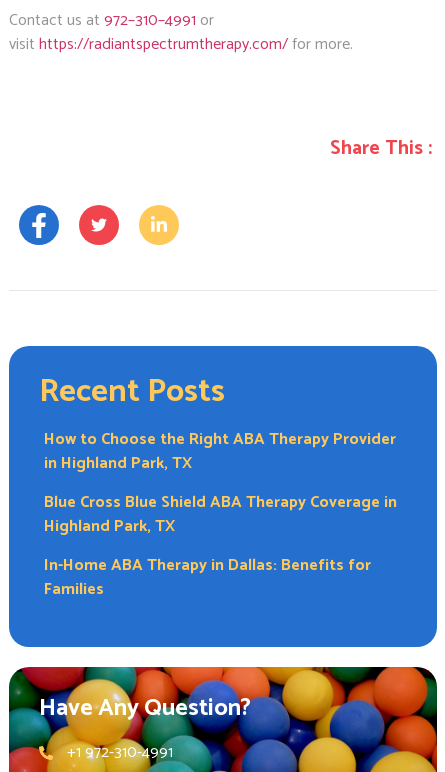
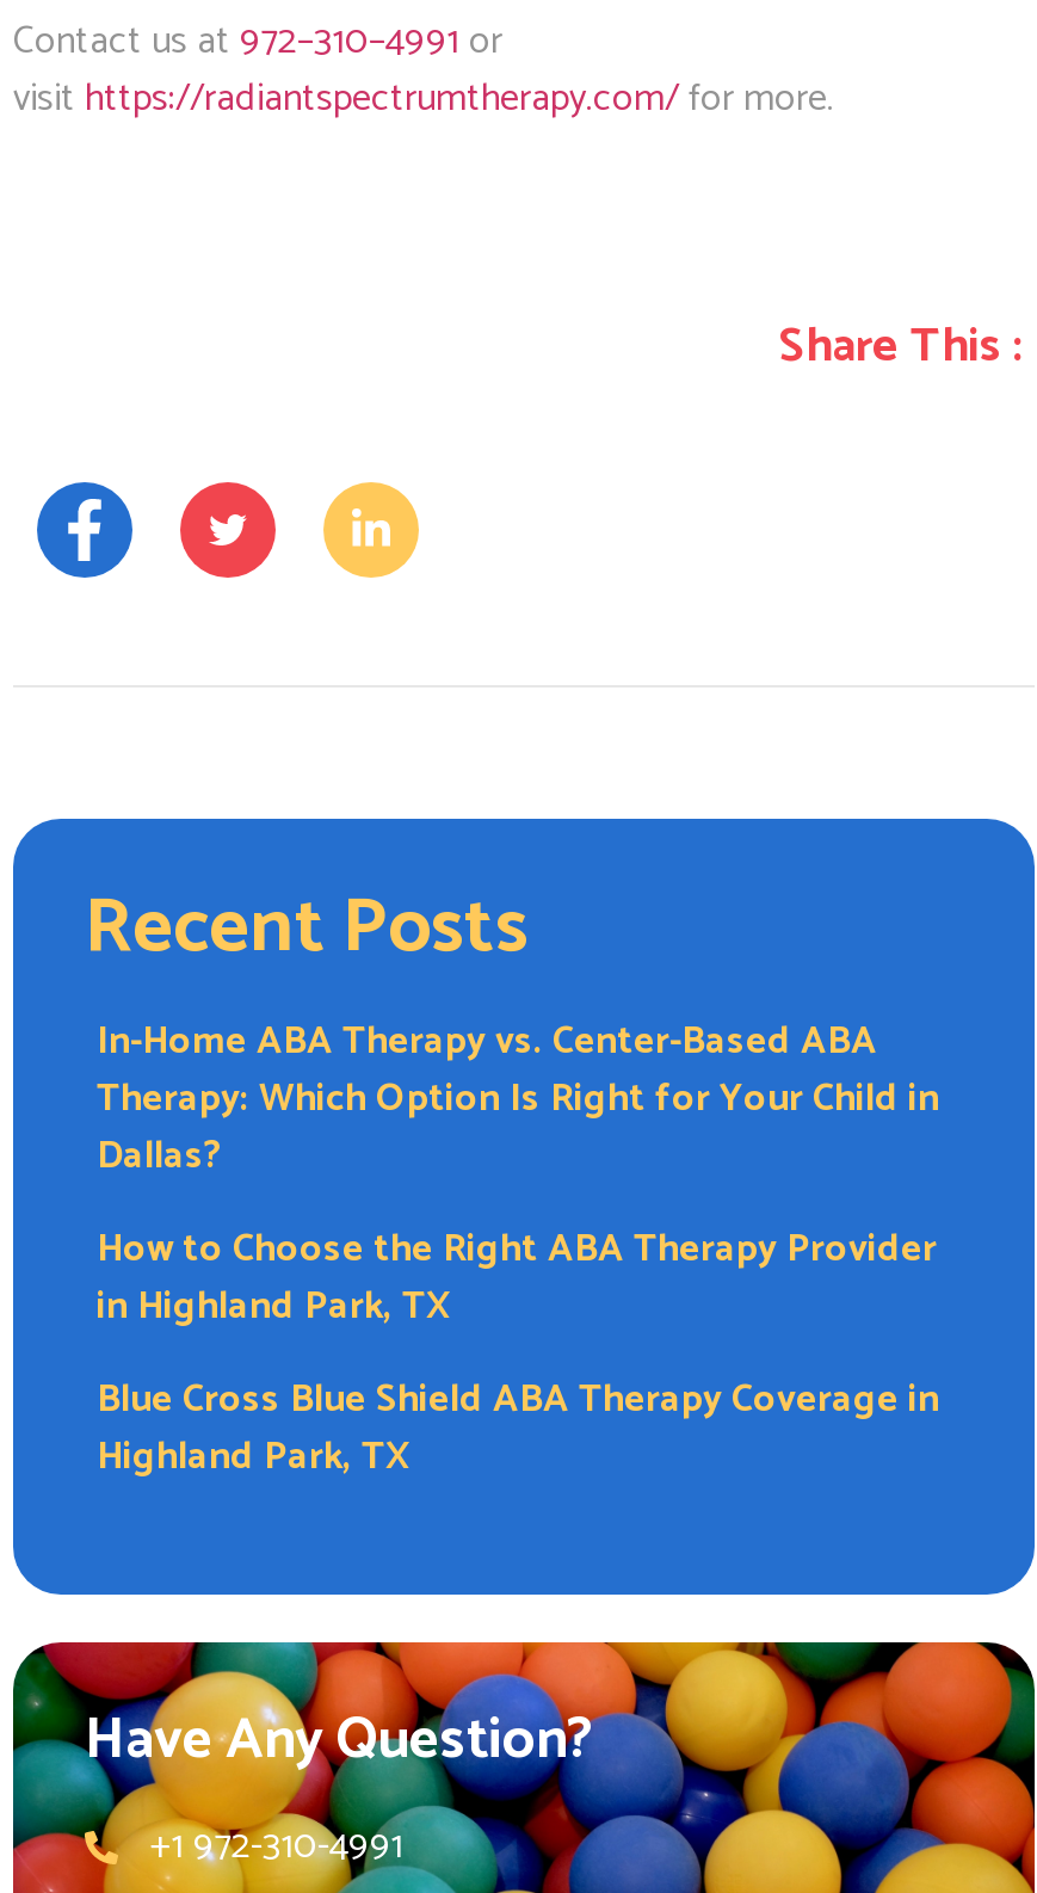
none -> [97,1010,939,1189] In-Home ABA Therapy vs. Center-Based ABA | Therapy: Which Option Is Right for Your Child in | Dallas?
moved [44,426,397,540] -> [97,1218,939,1490]: How to Choose the Right ABA Therapy Provider | in Highland Park, TX | Blue Cross Blue Shield ABA Therapy Coverage in | Highland Park, TX
[44,552,371,603] In-Home ABA Therapy in Dallas: Benefits for | Families -> none

